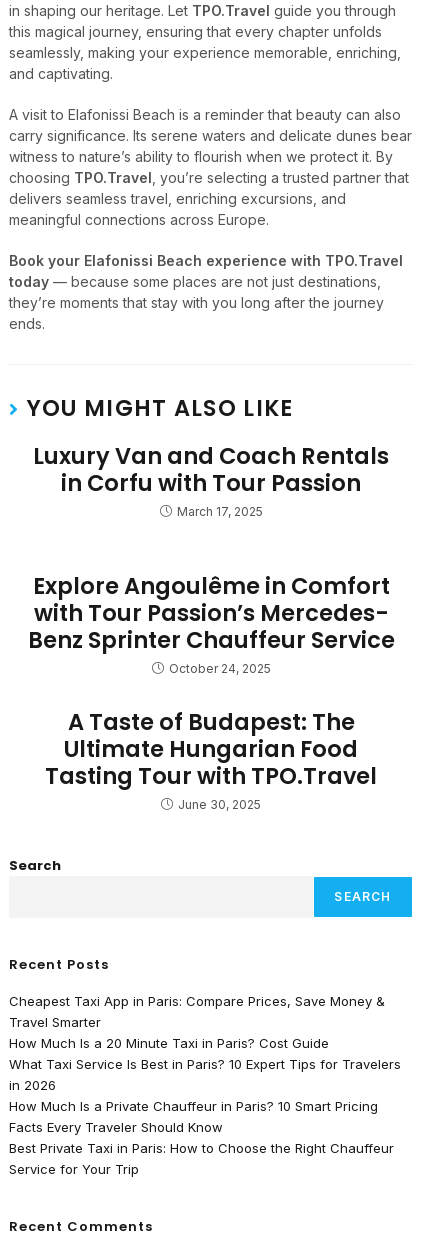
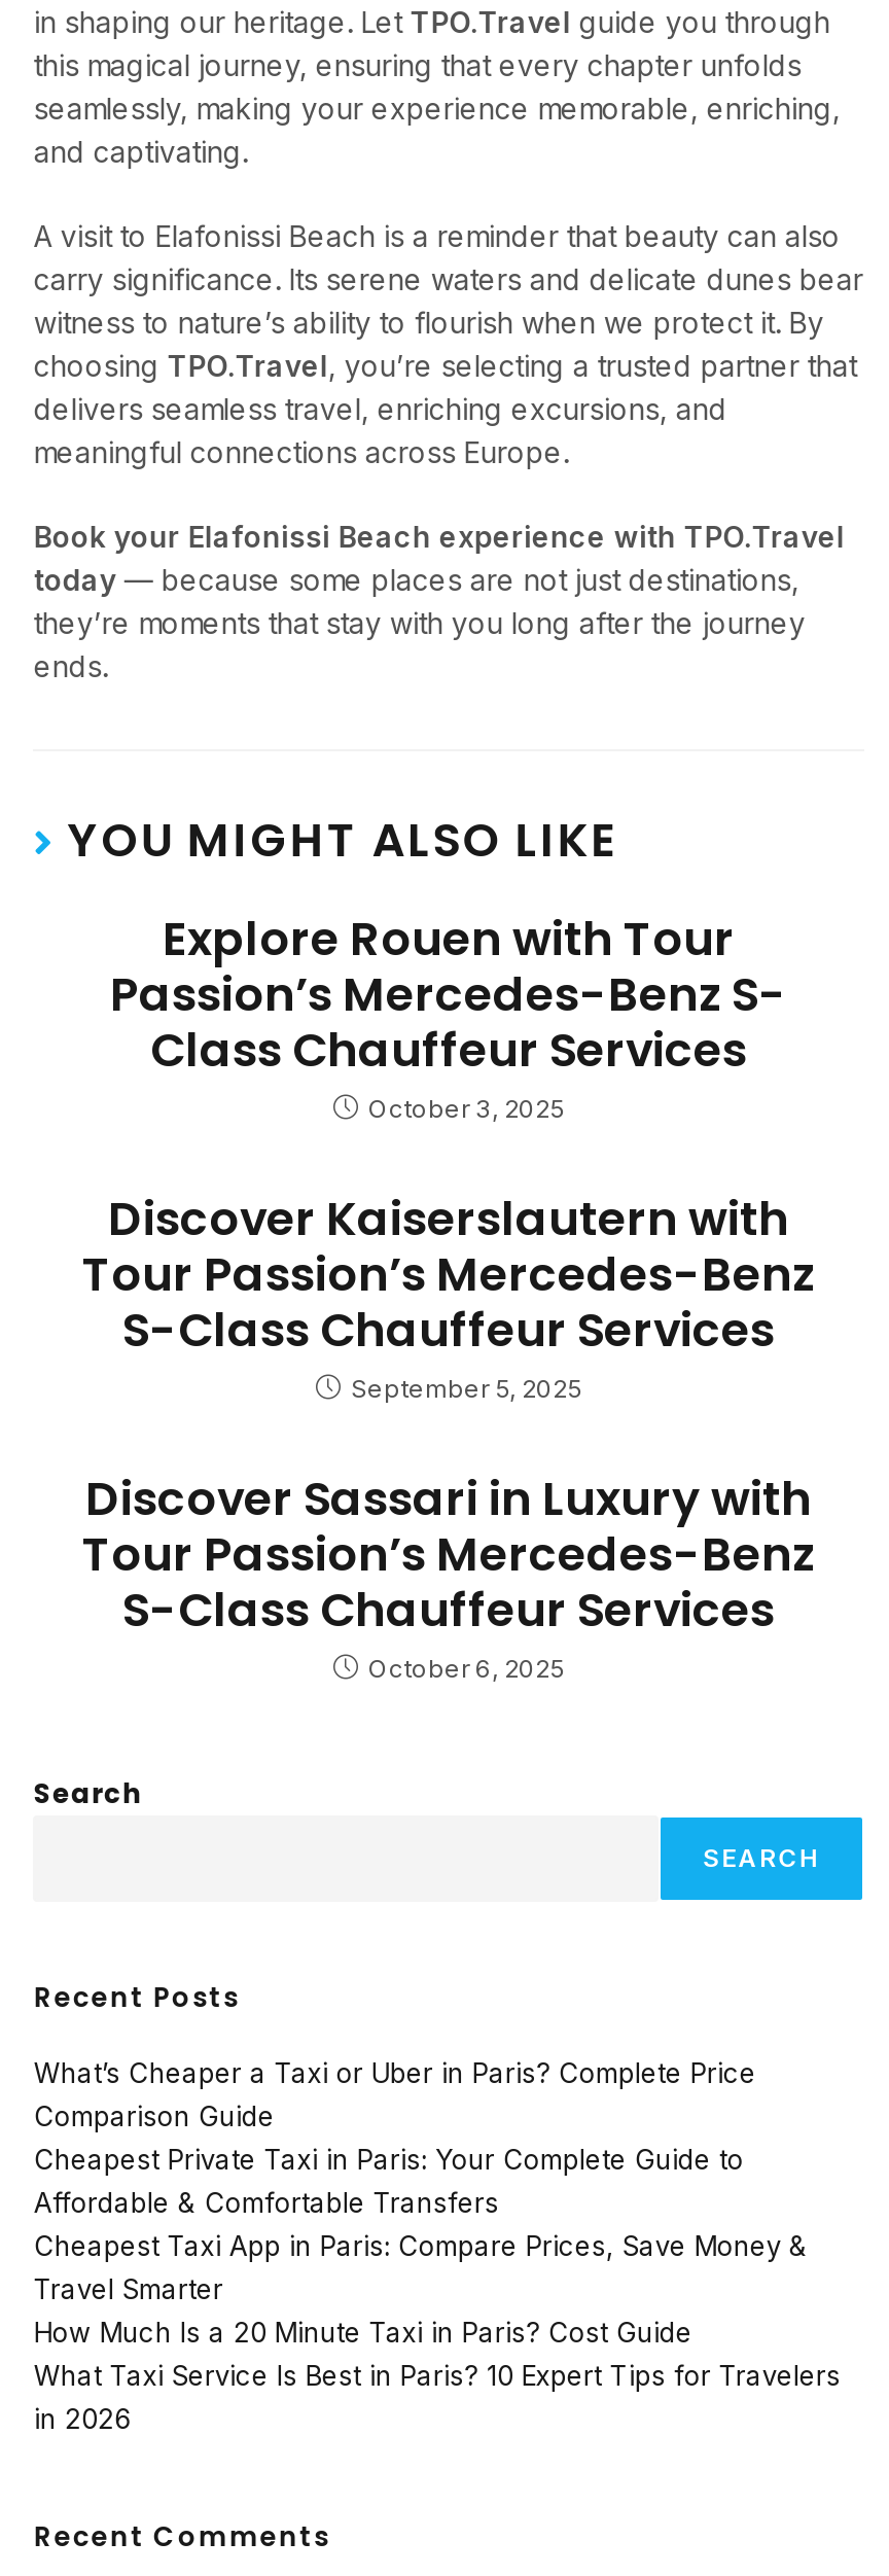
[33,440,389,519] Luxury Van and Coach Rentals | in Corfu with Tour Passion | March 17, 2025 -> [110,906,787,1124] Explore Rouen with Tour | Passion’s Mercedes-Benz S- | Class Chauffeur Services | October 3, 2025
[27,570,394,676] Explore Angoulême in Comfort | with Tour Passion’s Mercedes- | Benz Sprinter Chauffeur Service | October 24, 2025 -> [82,1186,815,1404] Discover Kaiserslautern with | Tour Passion’s Mercedes-Benz | S-Class Chauffeur Services | September 5, 2025
[45,706,377,812] A Taste of Budapest: The | Ultimate Hungarian Food | Tasting Tour with TPO.Travel | June 30, 2025 -> [82,1466,815,1684] Discover Sassari in Luxury with | Tour Passion’s Mercedes-Benz | S-Class Chauffeur Services | October 6, 2025
none -> [34,2056,756,2219] What’s Cheaper a Taxi or Uber in Paris? Complete Price | Comparison Guide | Cheapest Private Taxi in Paris: Your Complete Guide to | Affordable & Comfortable Transfers
moved [9,993,401,1093] -> [34,2229,840,2435]: Cheapest Taxi App in Paris: Compare Prices, Save Money & | Travel Smarter | How Much Is a 20 Minute Taxi in Paris? Cost Guide | What Taxi Service Is Best in Paris? 10 Expert Tips for Travelers | in 2026
[9,1098,394,1177] How Much Is a Private Chauffeur in Paris? 10 Smart Pricing | Facts Every Traveler Should Know | Best Private Taxi in Paris: How to Choose the Right Chauffeur | Service for Your Trip -> none

